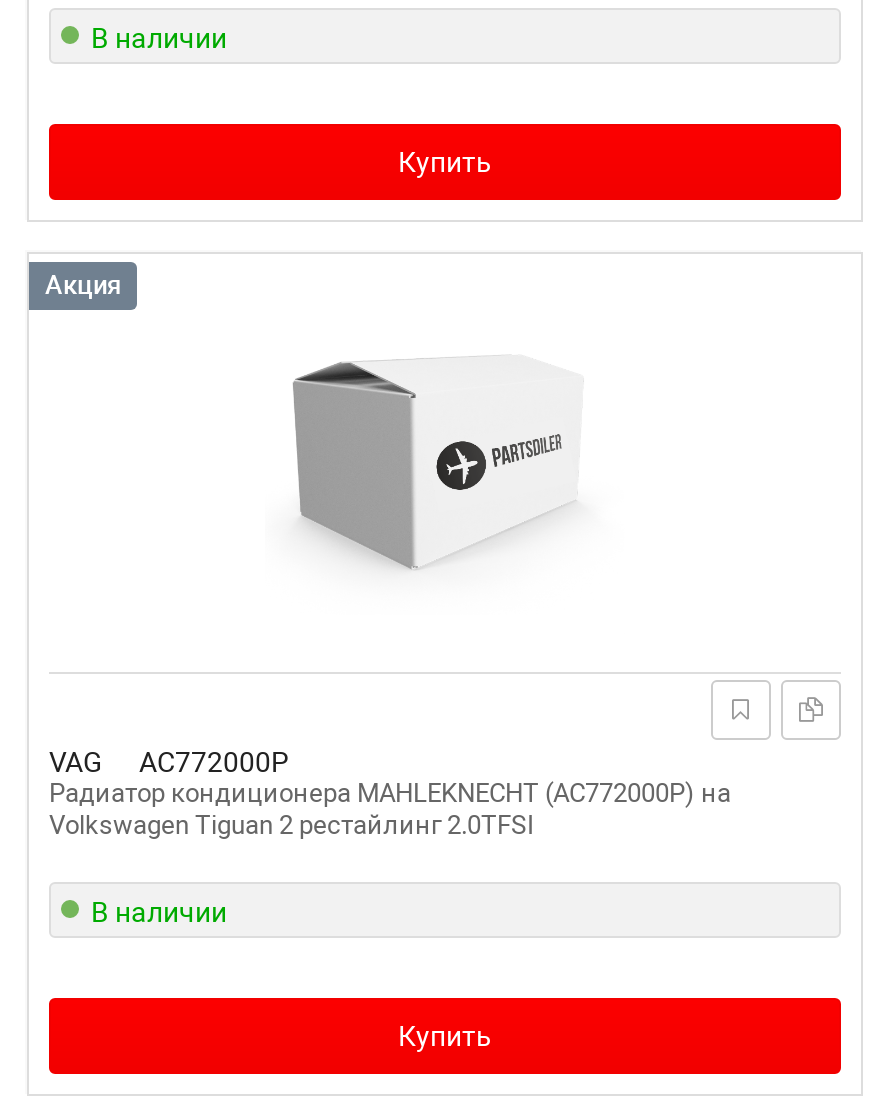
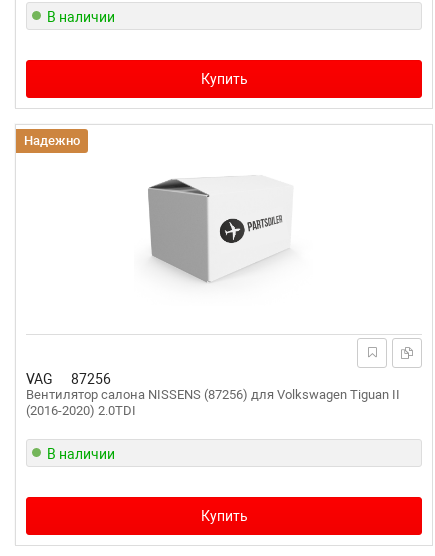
[45,270,121,300] Акция -> [24,133,80,148] Надежно
[49,746,731,840] AC772000P | Радиатор кондиционера MAHLEKNECHT (AC772000P) на | Volkswagen Tiguan 2 рестайлинг 2.0TFSI -> [26,371,400,418] 87256 | Вентилятор салона NISSENS (87256) для Volkswagen Tiguan II | (2016-2020) 2.0TDI

